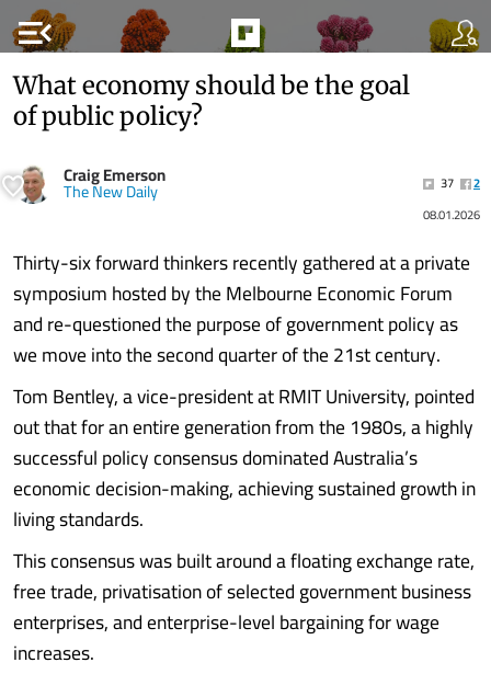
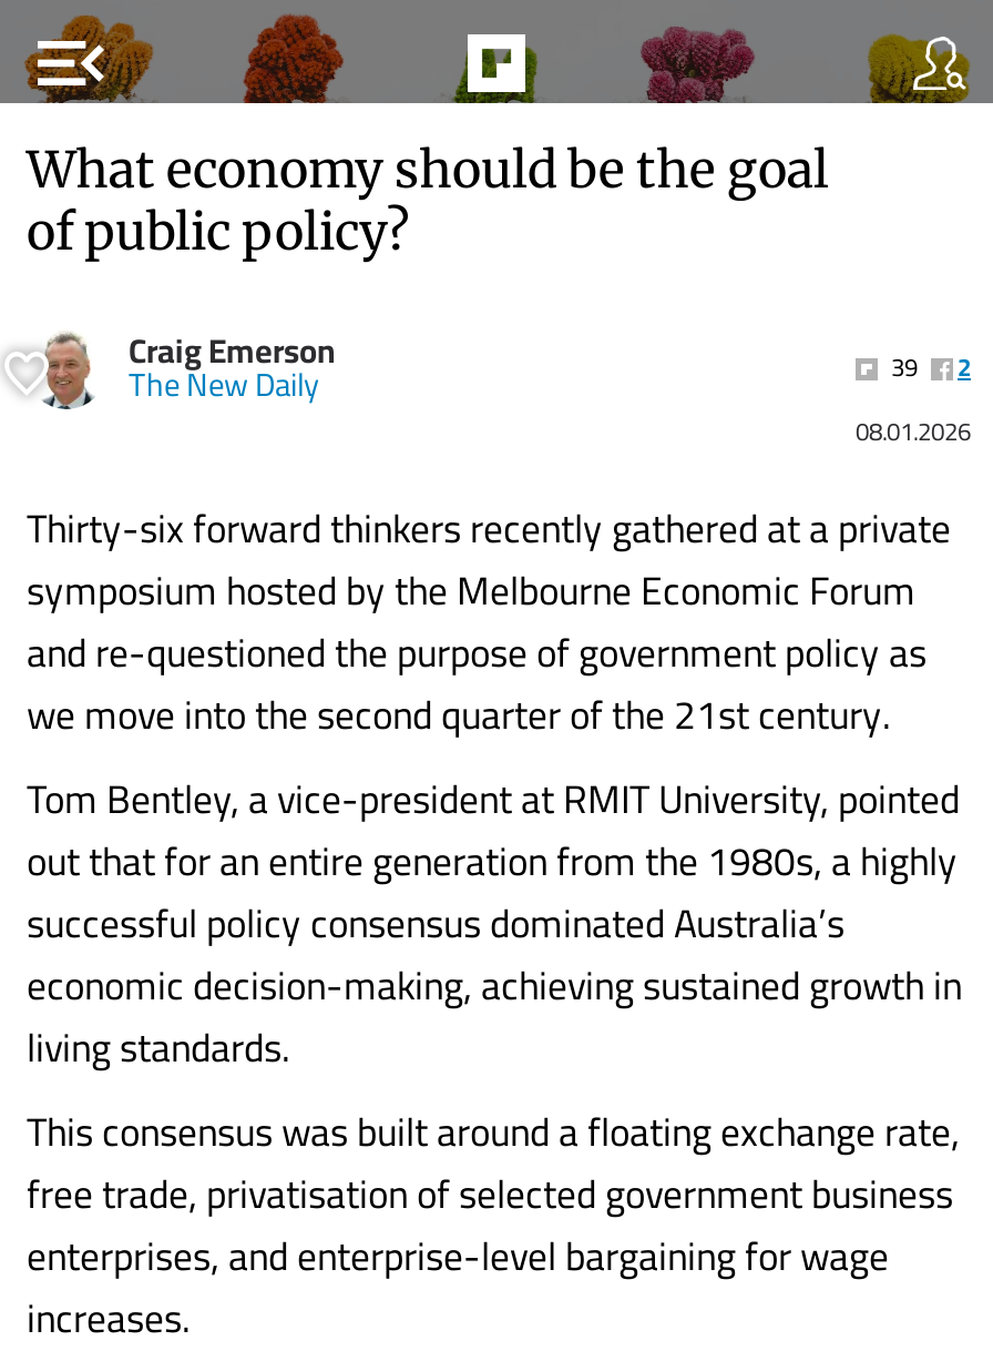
[441,171,480,194] 37 2 -> [891,343,971,389] 39 2

